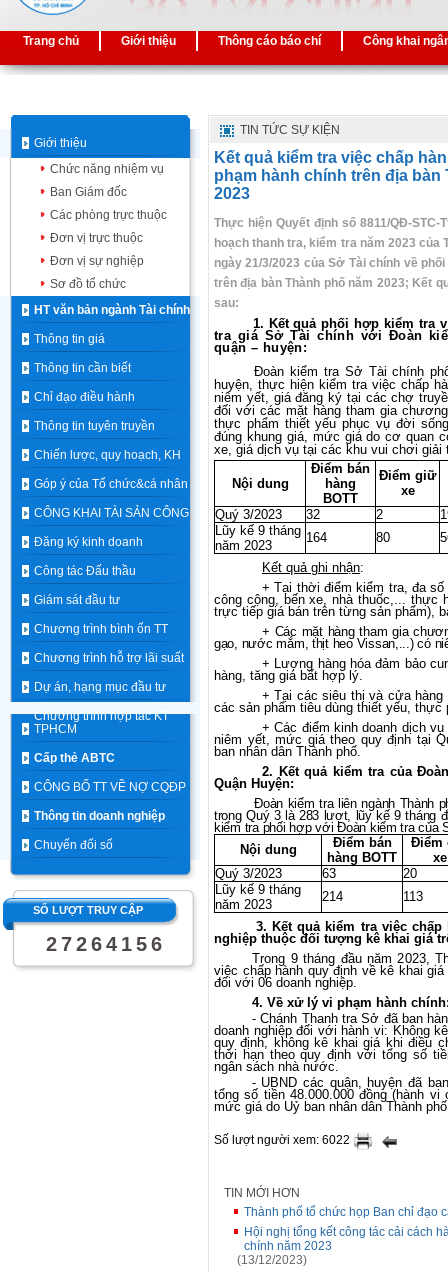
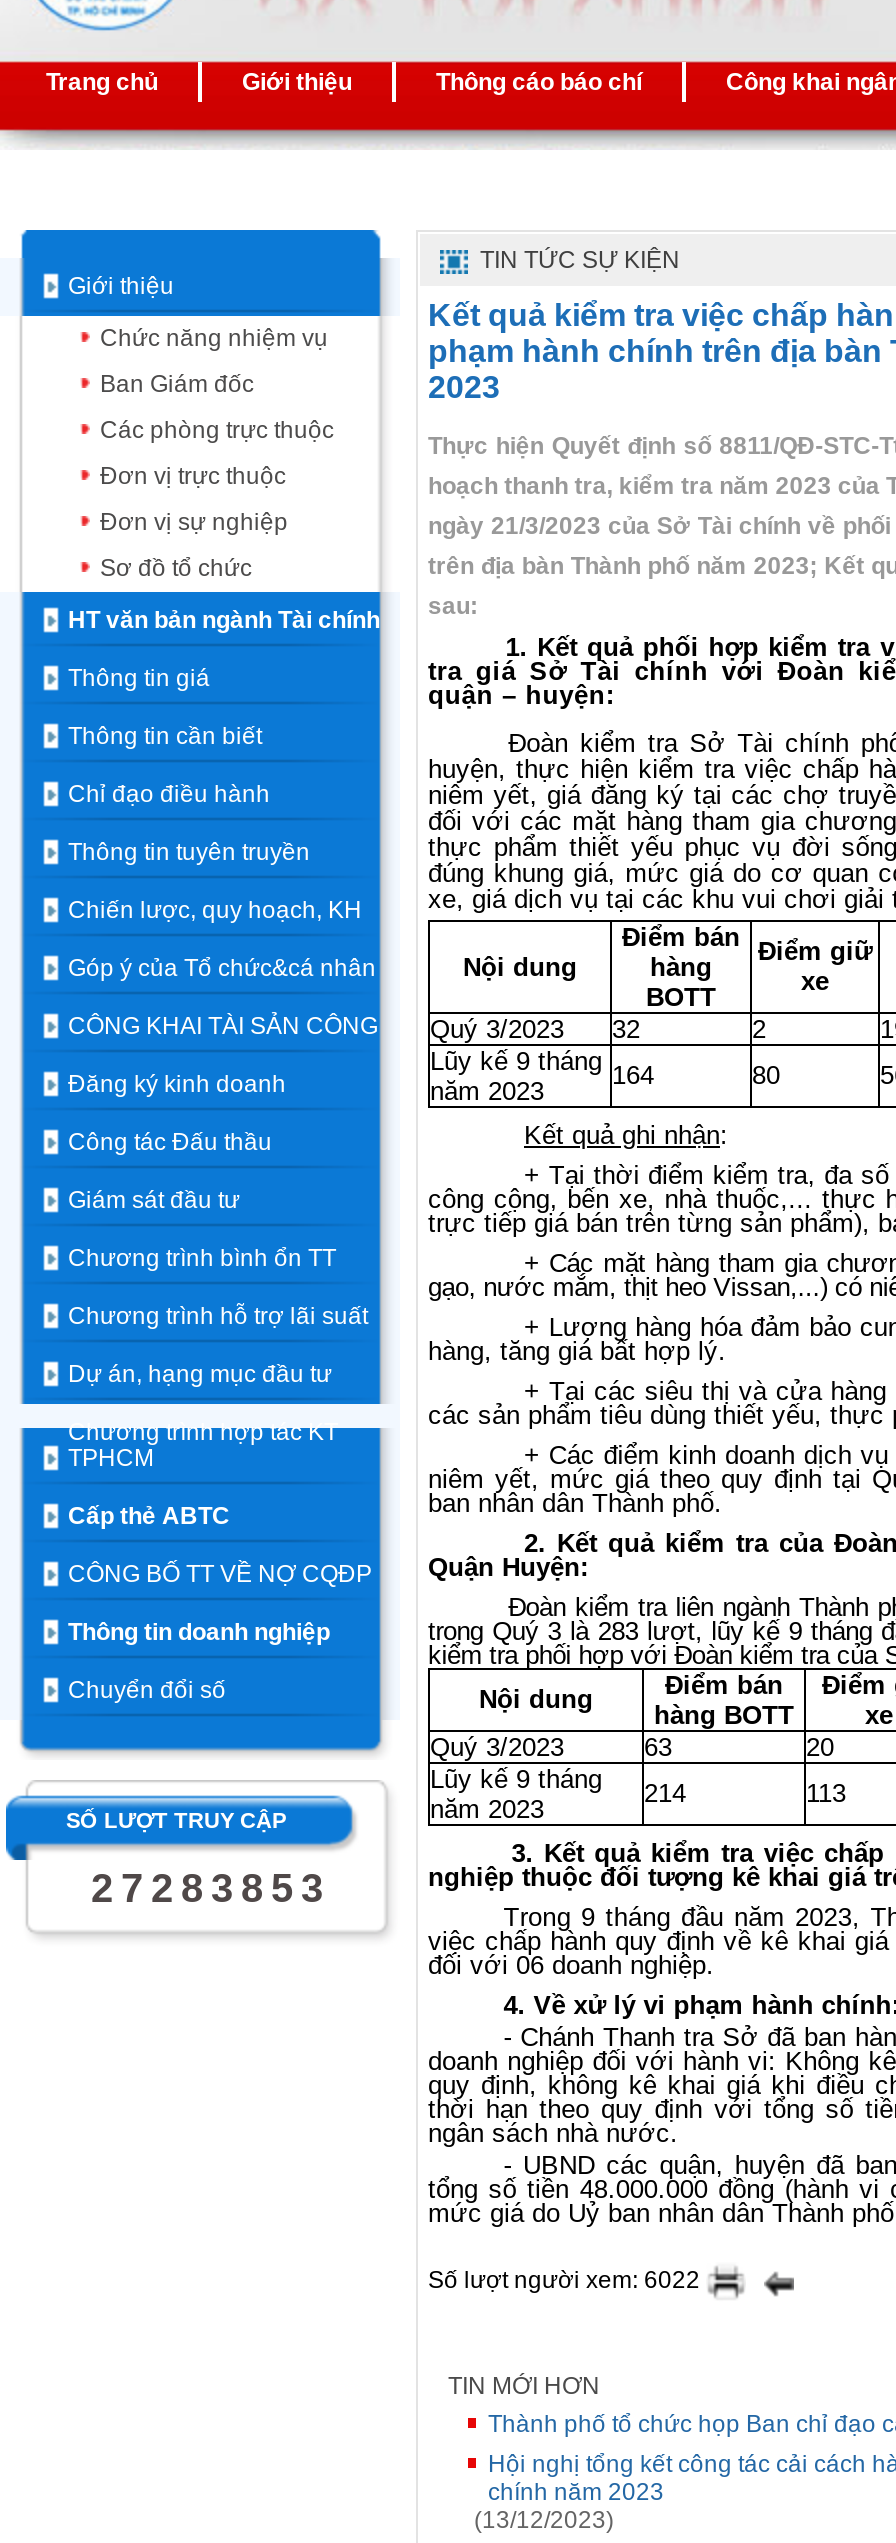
[45,933,161,955] 2 7 2 6 4 1 5 6 -> [91,1866,323,1910] 2 7 2 8 3 8 5 3

